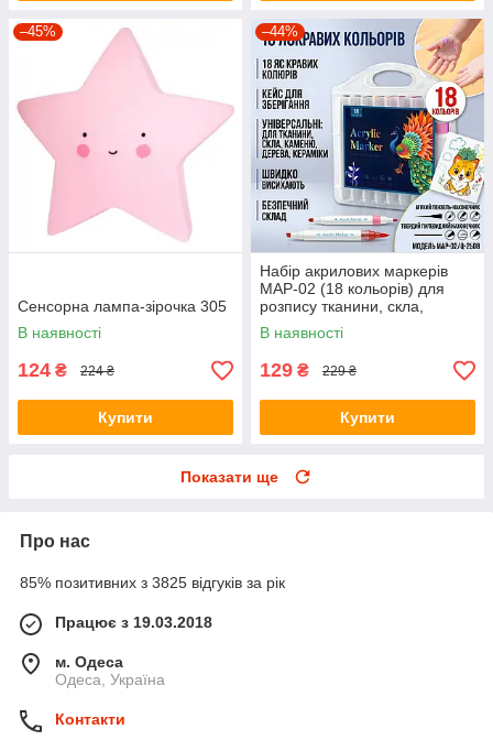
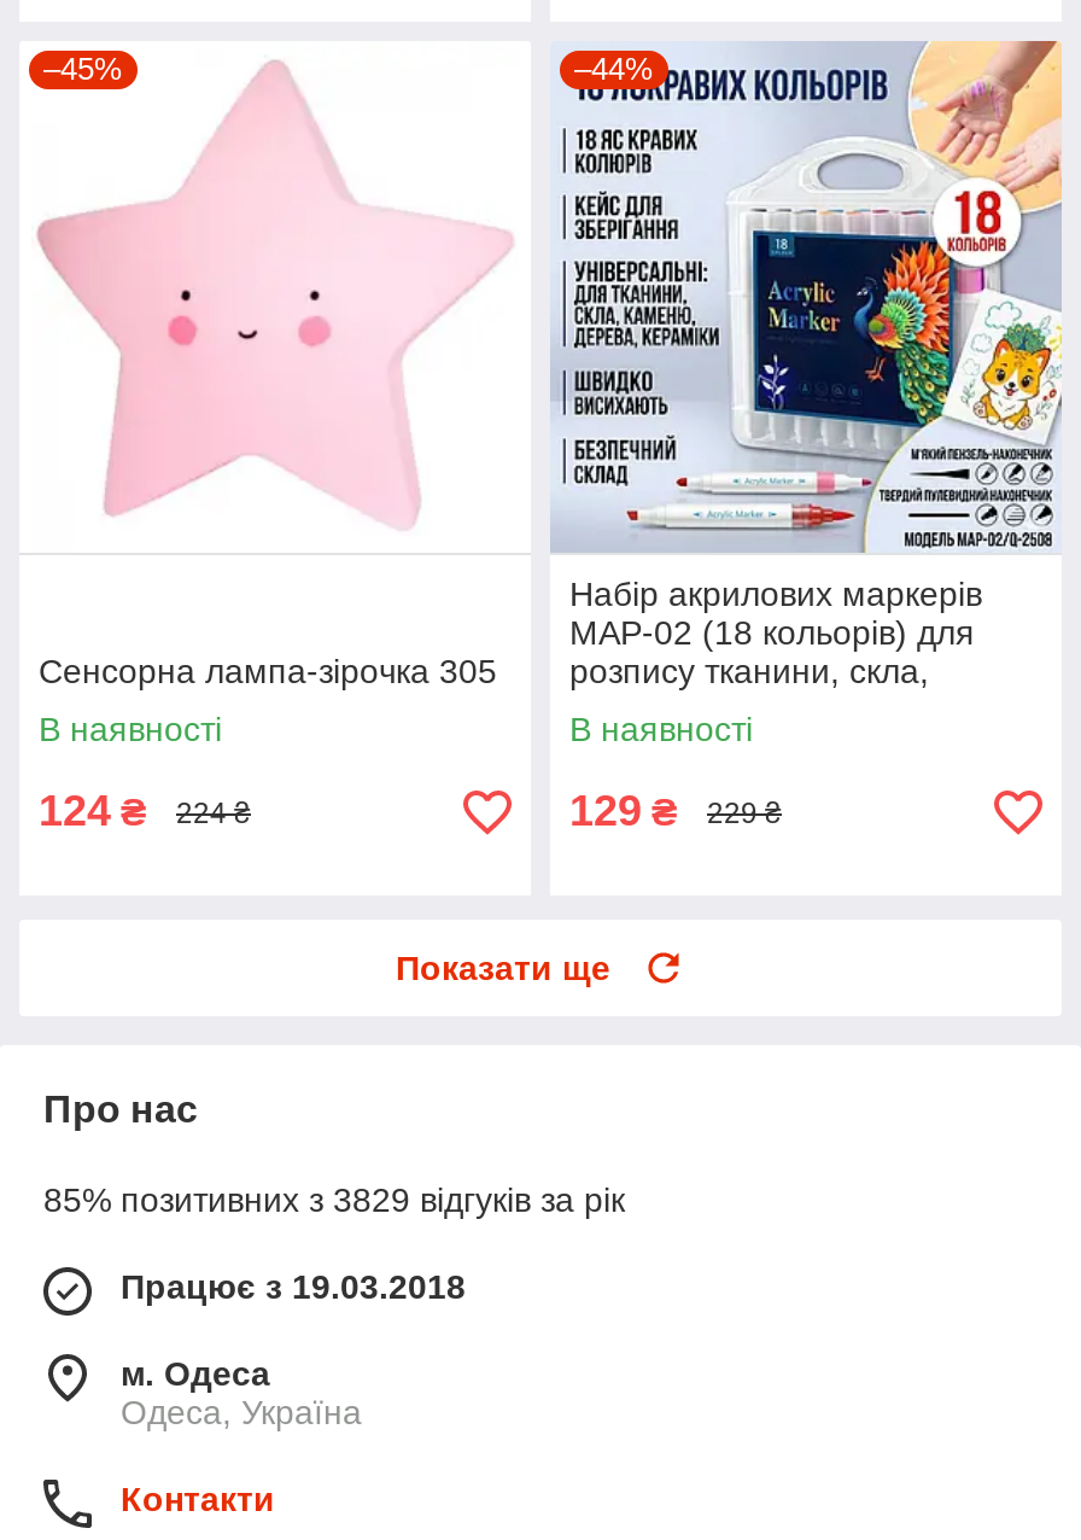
[98,409,153,426] Купити -> none
[340,409,395,426] Купити -> none
[20,574,285,592] 85% позитивних з 3825 відгуків за рік -> [43,1181,625,1219] 85% позитивних з 3829 відгуків за рік

